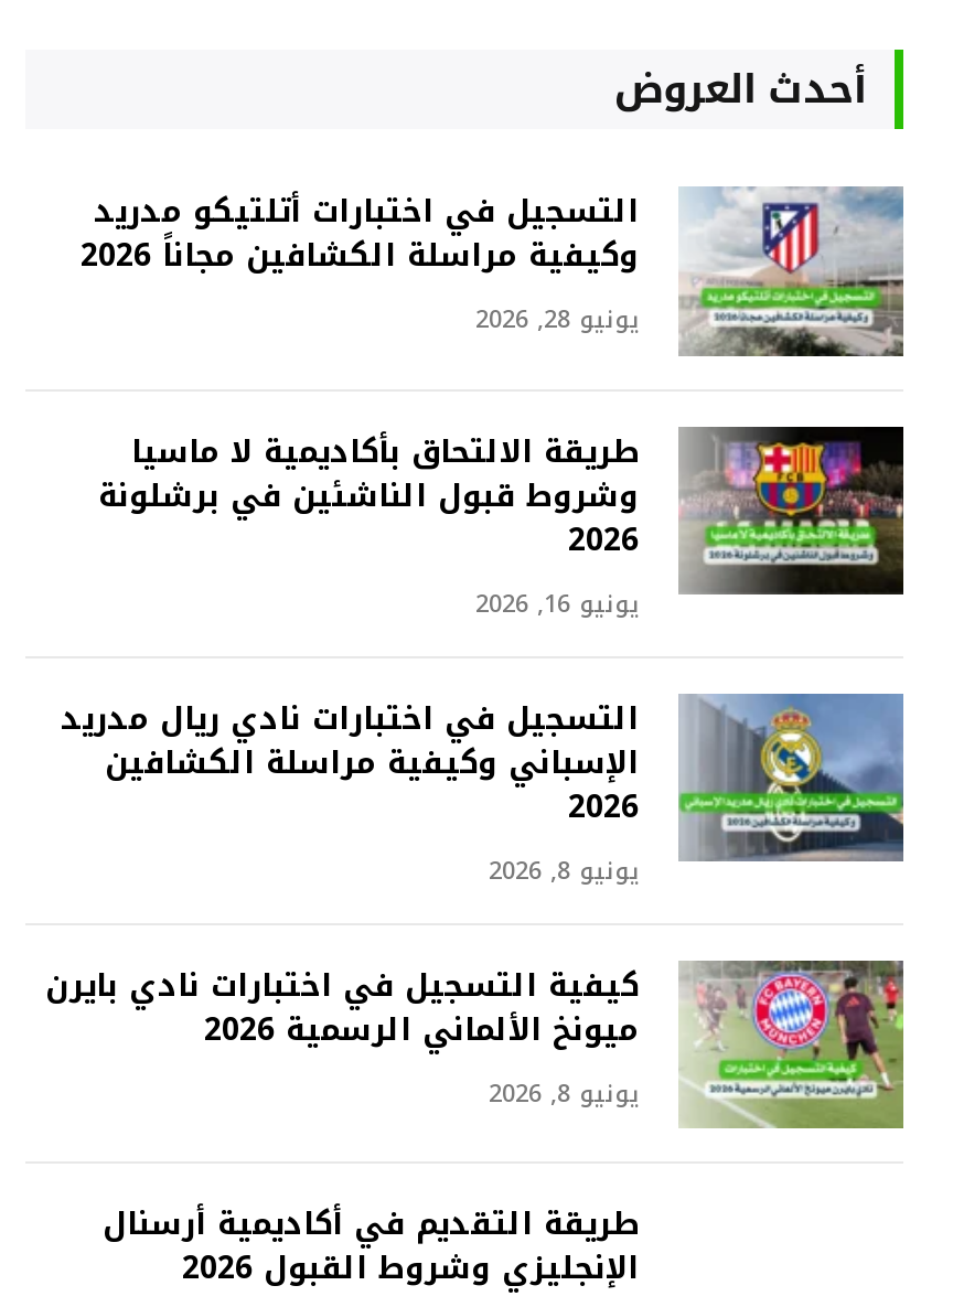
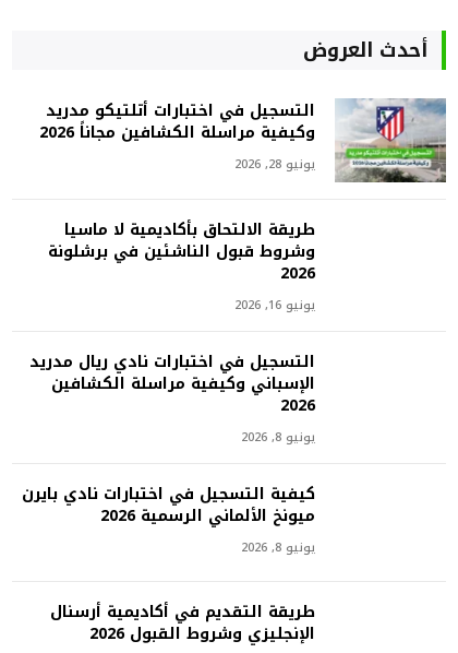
[678,425,906,597] [image] -> none
[676,692,906,864] [image] -> none
[678,958,906,1131] [image] -> none

